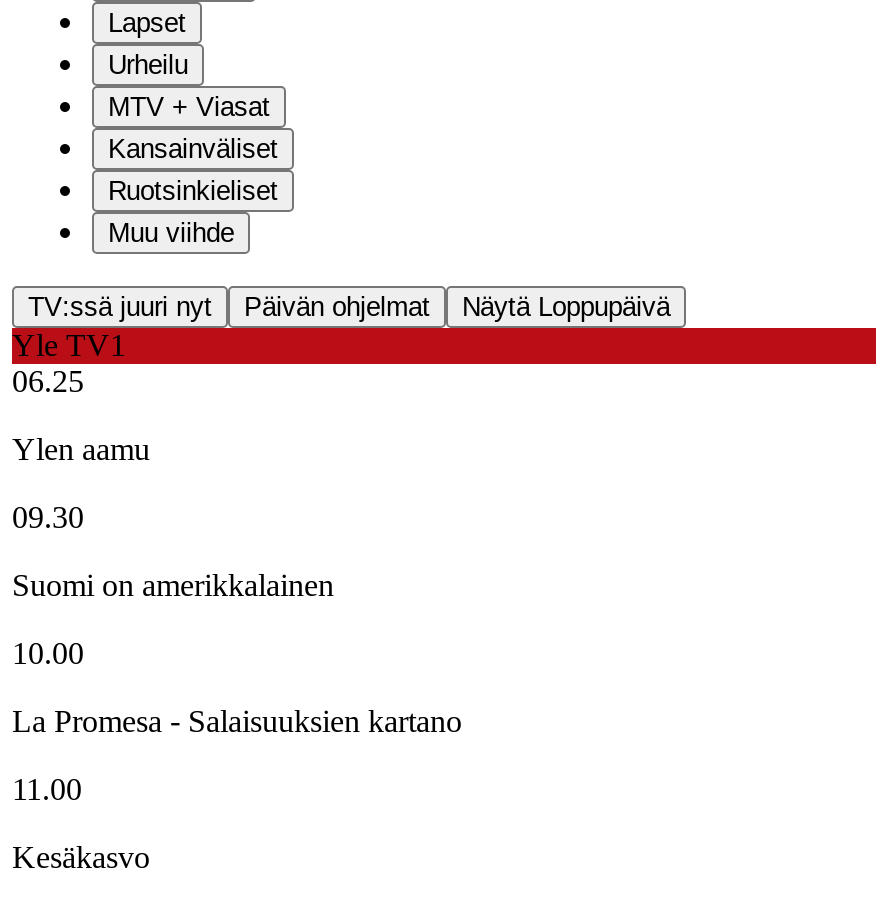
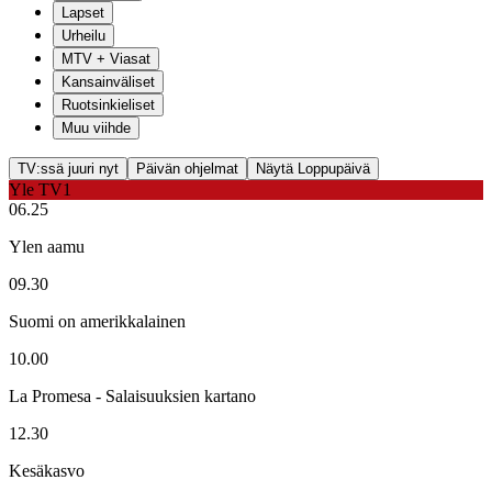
[12,772,82,806] 11.00 -> [9,424,48,443] 12.30

